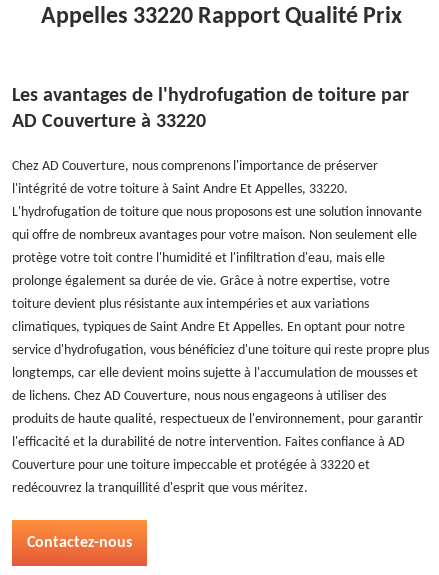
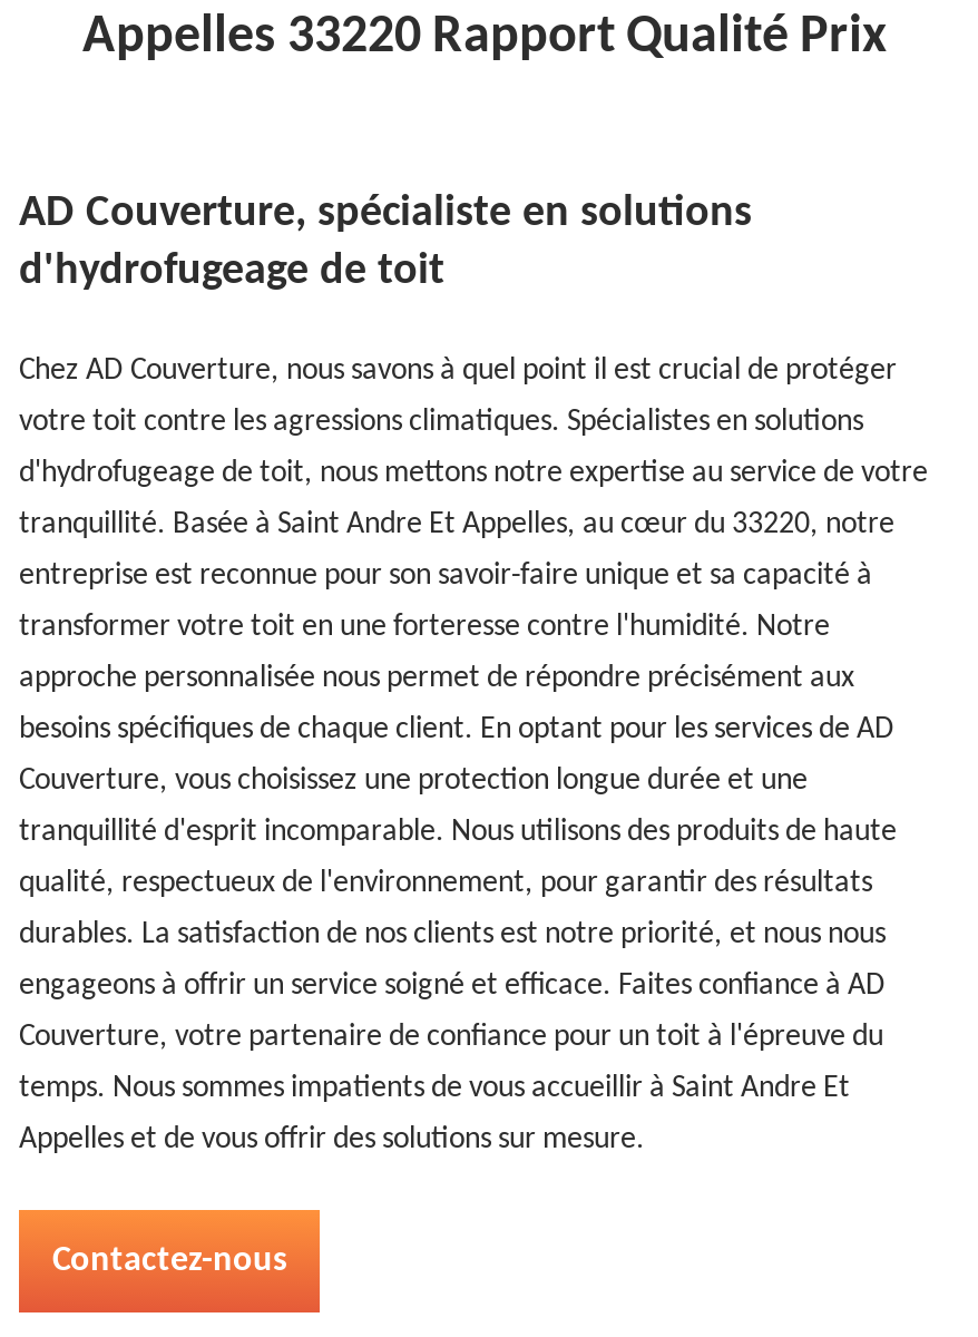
[12,86,429,496] Les avantages de l'hydrofugation de toiture par | AD Couverture à 33220 | Chez AD Couverture, nous comprenons l'importance de préserver | l'intégrité de votre toiture à Saint Andre Et Appelles, 33220. | L'hydrofugation de toiture que nous proposons est une solution innovante | qui offre de nombreux avantages pour votre maison. Non seulement elle | protège votre toit contre l'humidité et l'infiltration d'eau, mais elle | prolonge également sa durée de vie. Grâce à notre expertise, votre | toiture devient plus résistante aux intempéries et aux variations | climatiques, typiques de Saint Andre Et Appelles. En optant pour notre | service d'hydrofugation, vous bénéficiez d'une toiture qui reste propre plus | longtemps, car elle devient moins sujette à l'accumulation de mousses et | de lichens. Chez AD Couverture, nous nous engageons à utiliser des | produits de haute qualité, respectueux de l'environnement, pour garantir | l'efficacité et la durabilité de notre intervention. Faites confiance à AD | Couverture pour une toiture impeccable et protégée à 33220 et | redécouvrez la tranquillité d'esprit que vous méritez. -> [19,192,928,1157] AD Couverture, spécialiste en solutions | d'hydrofugeage de toit | Chez AD Couverture, nous savons à quel point il est crucial de protéger | votre toit contre les agressions climatiques. Spécialistes en solutions | d'hydrofugeage de toit, nous mettons notre expertise au service de votre | tranquillité. Basée à Saint Andre Et Appelles, au cœur du 33220, notre | entreprise est reconnue pour son savoir-faire unique et sa capacité à | transformer votre toit en une forteresse contre l'humidité. Notre | approche personnalisée nous permet de répondre précisément aux | besoins spécifiques de chaque client. En optant pour les services de AD | Couverture, vous choisissez une protection longue durée et une | tranquillité d'esprit incomparable. Nous utilisons des produits de haute | qualité, respectueux de l'environnement, pour garantir des résultats | durables. La satisfaction de nos clients est notre priorité, et nous nous | engageons à offrir un service soigné et efficace. Faites confiance à AD | Couverture, votre partenaire de confiance pour un toit à l'épreuve du | temps. Nous sommes impatients de vous accueillir à Saint Andre Et | Appelles et de vous offrir des solutions sur mesure.

